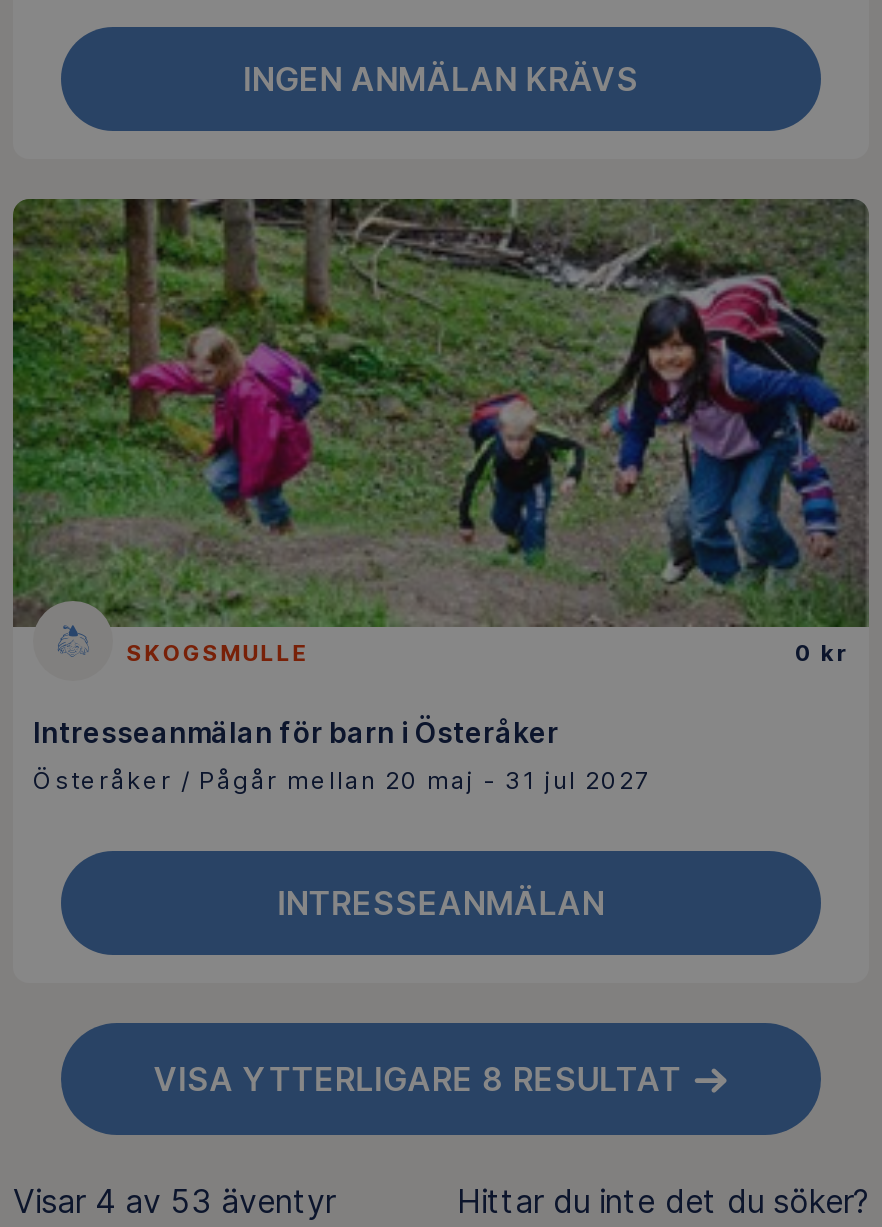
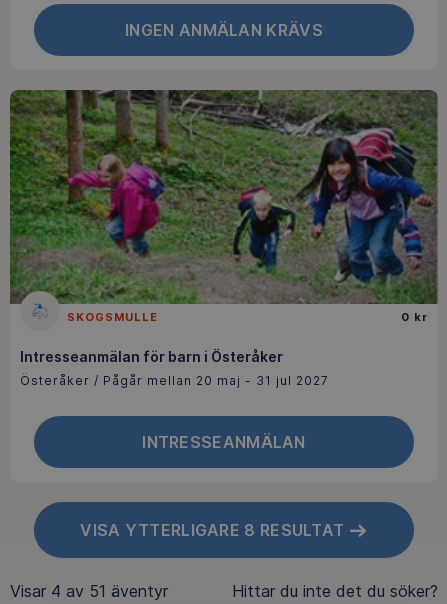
[13,1181,335,1221] Visar 4 av 53 äventyr -> [10,581,168,601] Visar 4 av 51 äventyr

